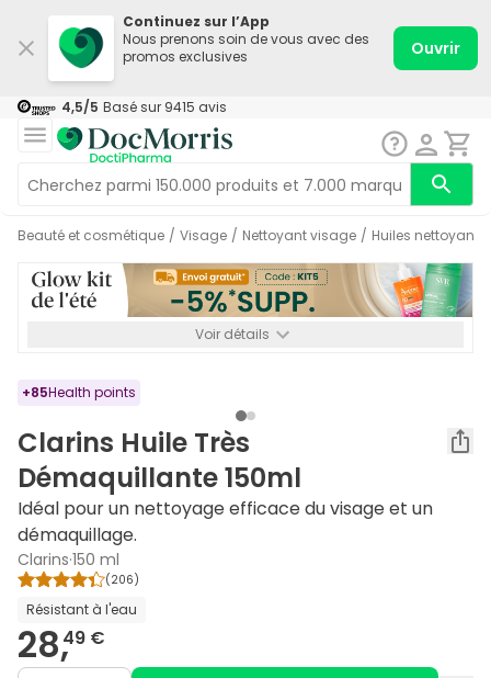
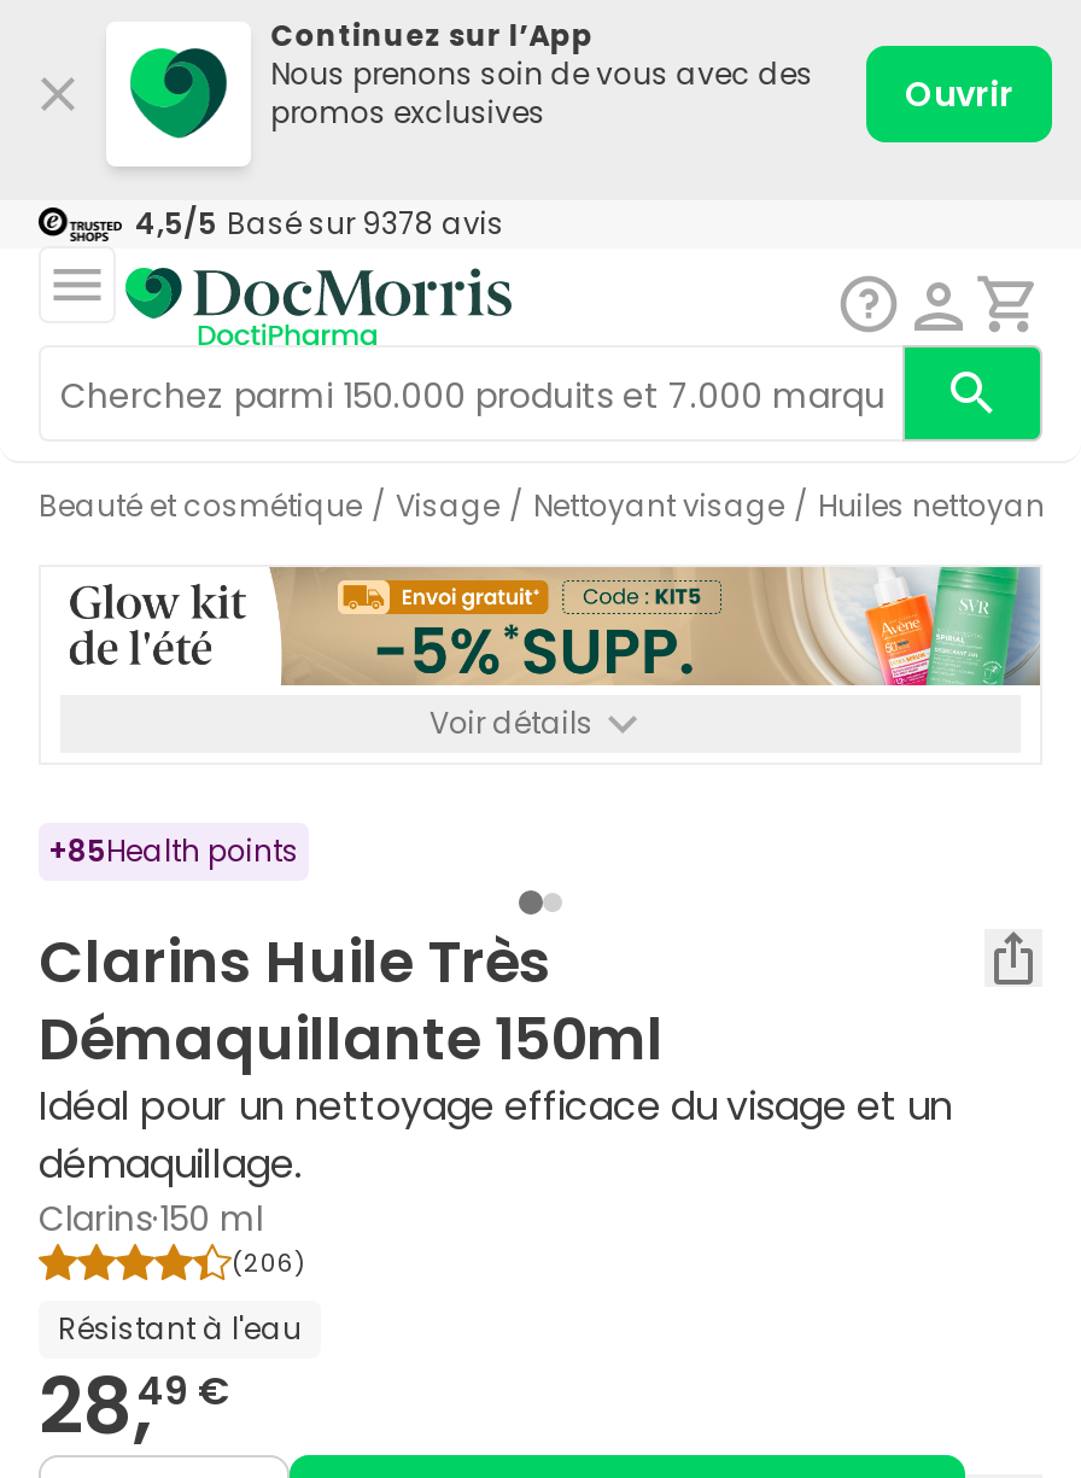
[61,98,227,116] 4,5/5 Basé sur 9415 avis -> [135,203,504,244] 4,5/5 Basé sur 9378 avis

